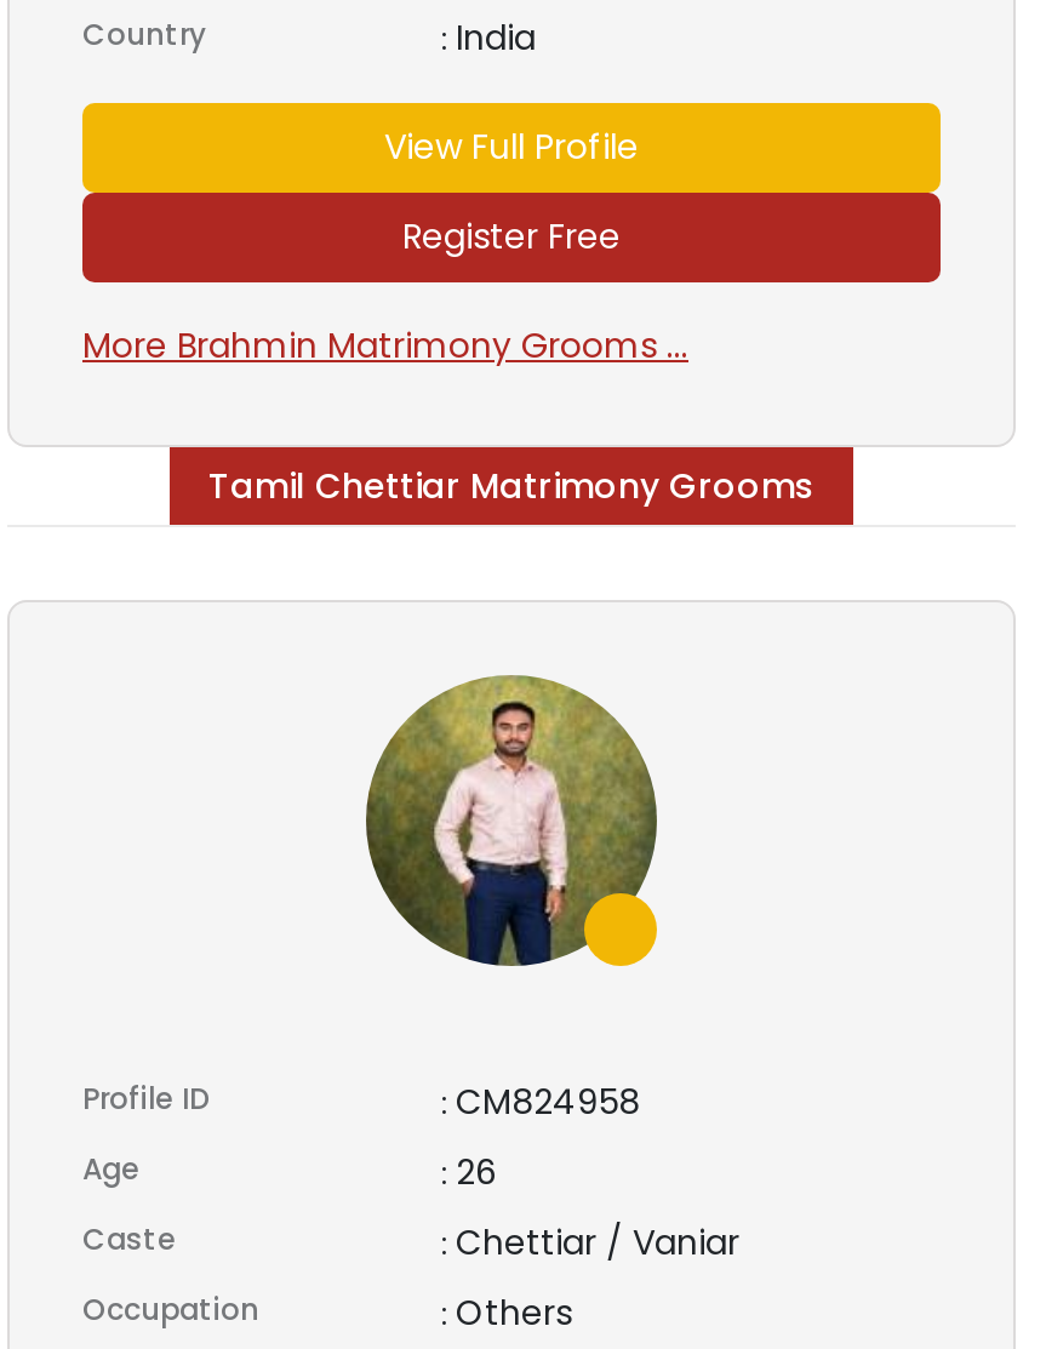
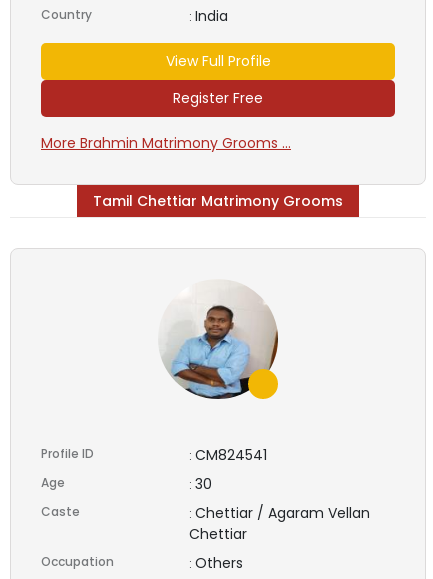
[364,673,655,966] [image] -> [158,280,277,398] [image]
[441,1077,640,1125] : CM824958 -> [189,445,267,465] : CM824541
[441,1147,497,1196] : 26 -> [189,474,212,494] : 30
[441,1218,739,1266] : Chettiar / Vaniar -> [189,503,370,544] : Chettiar / Agaram Vellan | Chettiar

